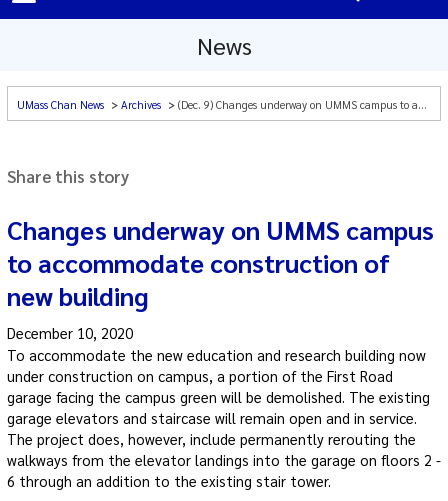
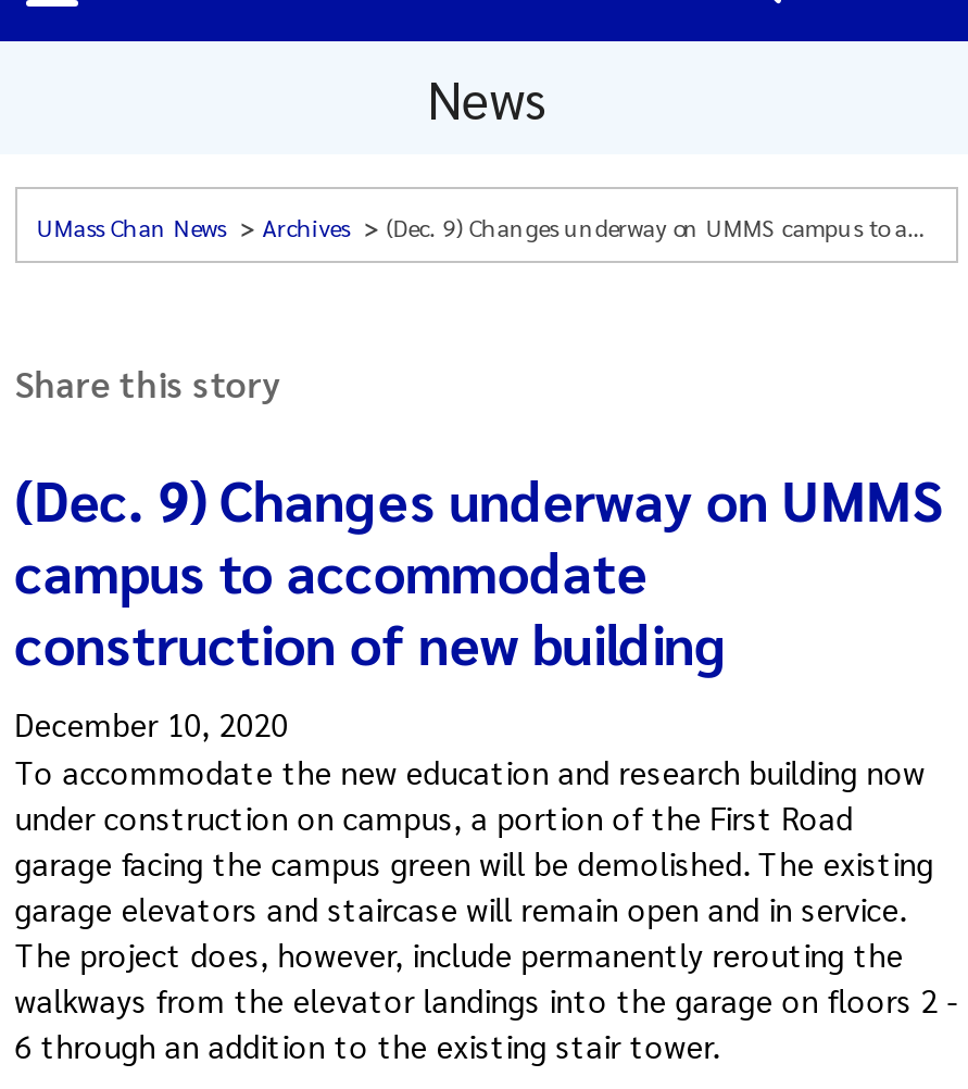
[7,213,434,312] Changes underway on UMMS campus | to accommodate construction of | new building -> [15,463,942,678] (Dec. 9) Changes underway on UMMS | campus to accommodate | construction of new building

